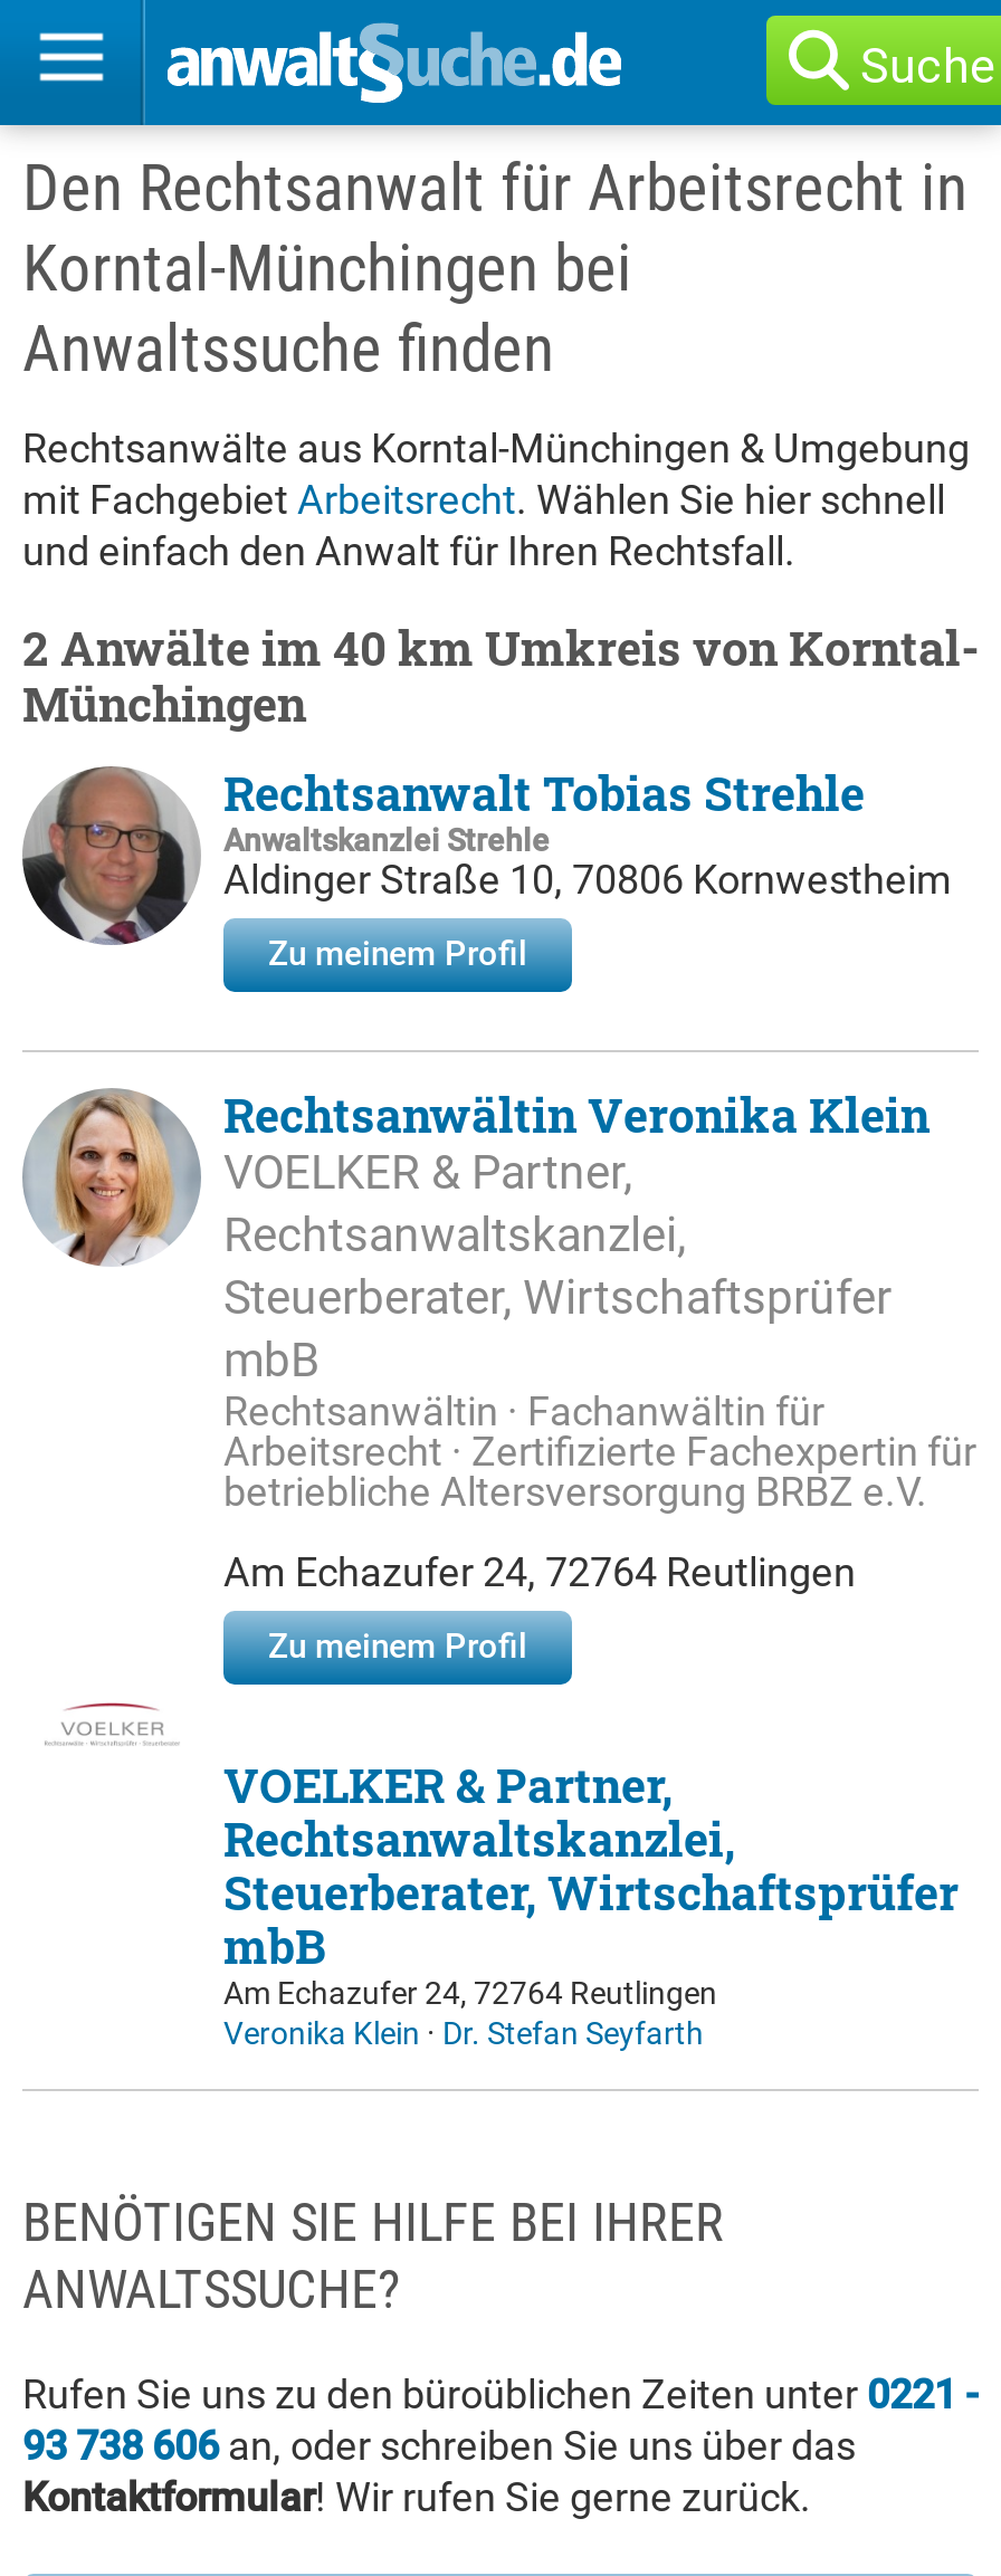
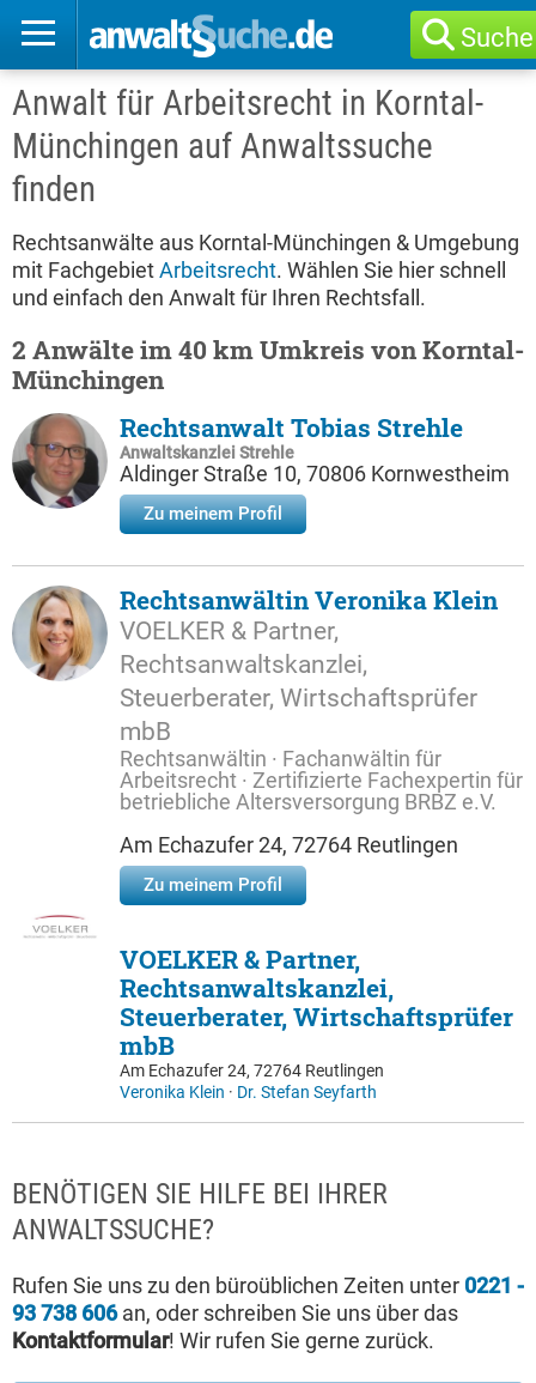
[22,150,967,387] Den Rechtsanwalt für Arbeitsrecht in | Korntal-Münchingen bei | Anwaltssuche finden -> [12,83,483,210] Anwalt für Arbeitsrecht in Korntal- | Münchingen auf Anwaltssuche | finden

